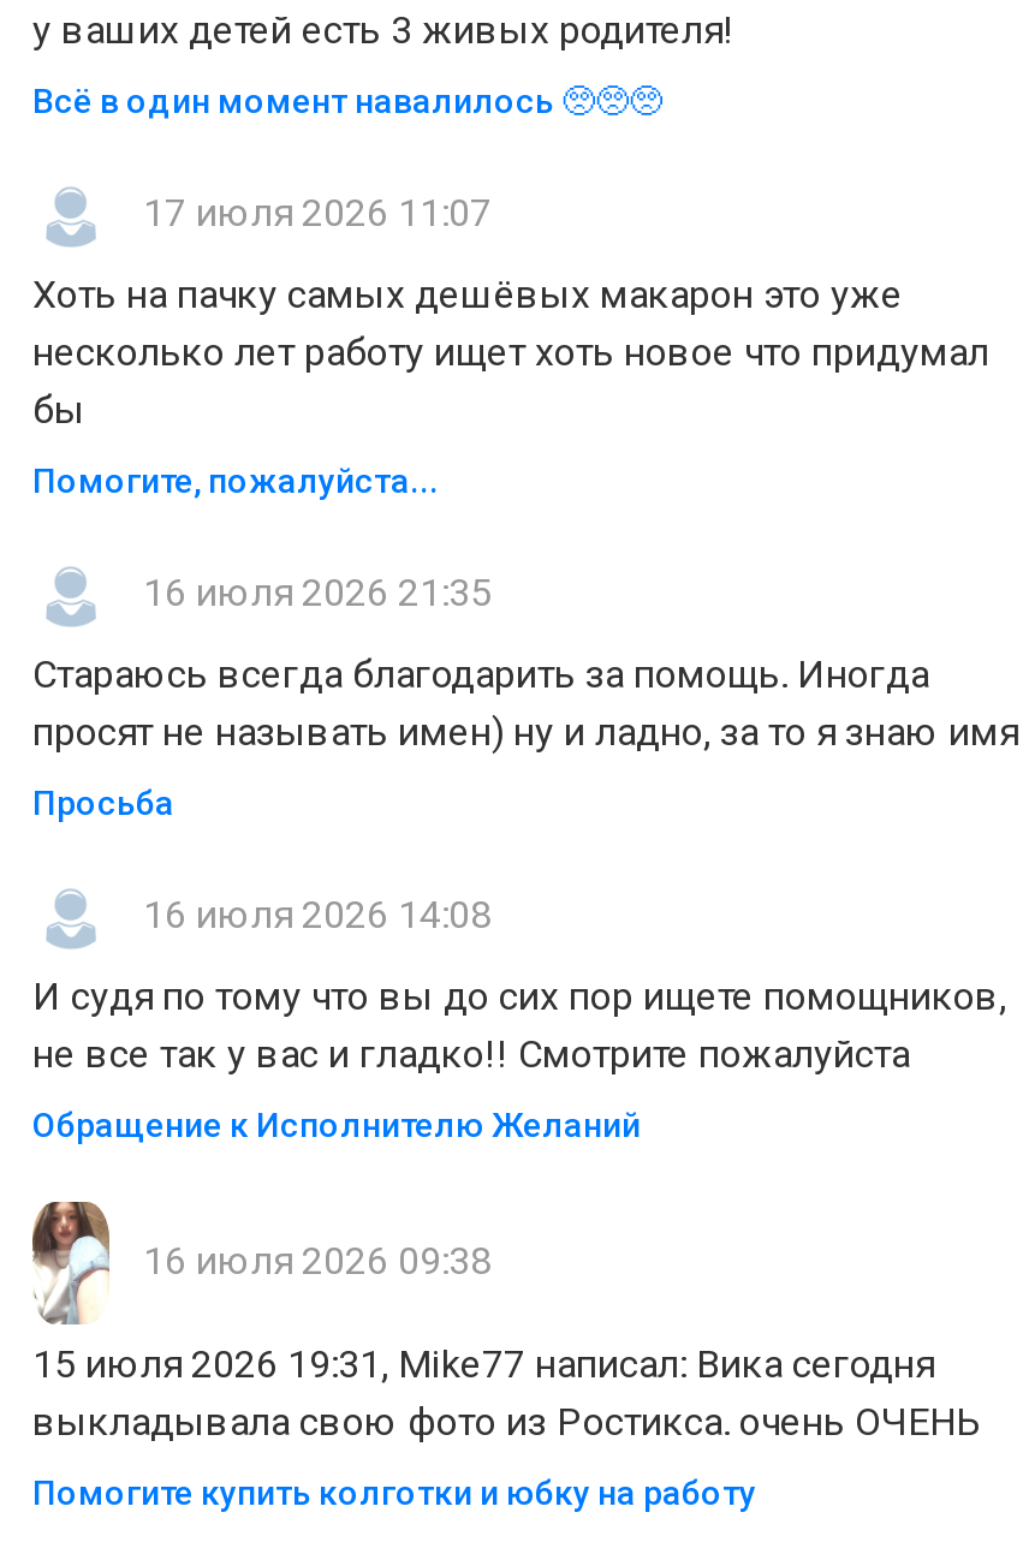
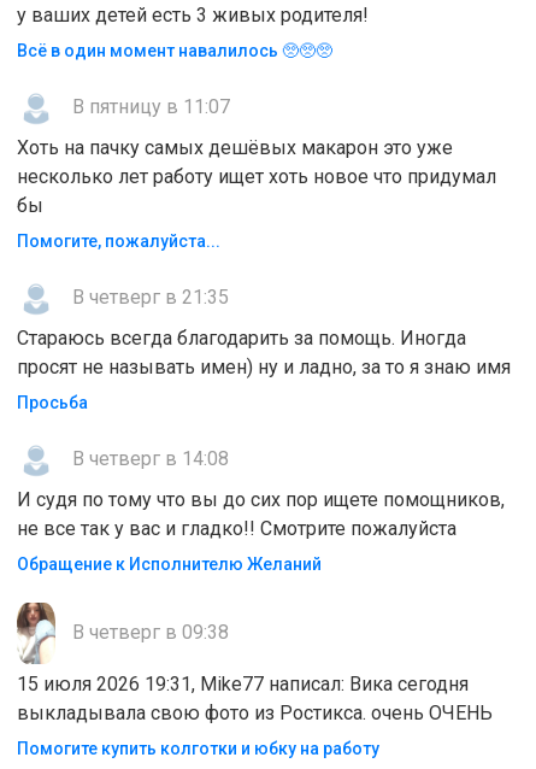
[133,191,492,236] 17 июля 2026 11:07 -> [67,96,230,118] В пятницу в 11:07
[133,570,492,616] 16 июля 2026 21:35 -> [67,286,229,309] В четверг в 21:35
[133,893,492,938] 16 июля 2026 14:08 -> [67,448,229,470] В четверг в 14:08
[133,1237,492,1283] 16 июля 2026 09:38 -> [67,621,229,643] В четверг в 09:38

